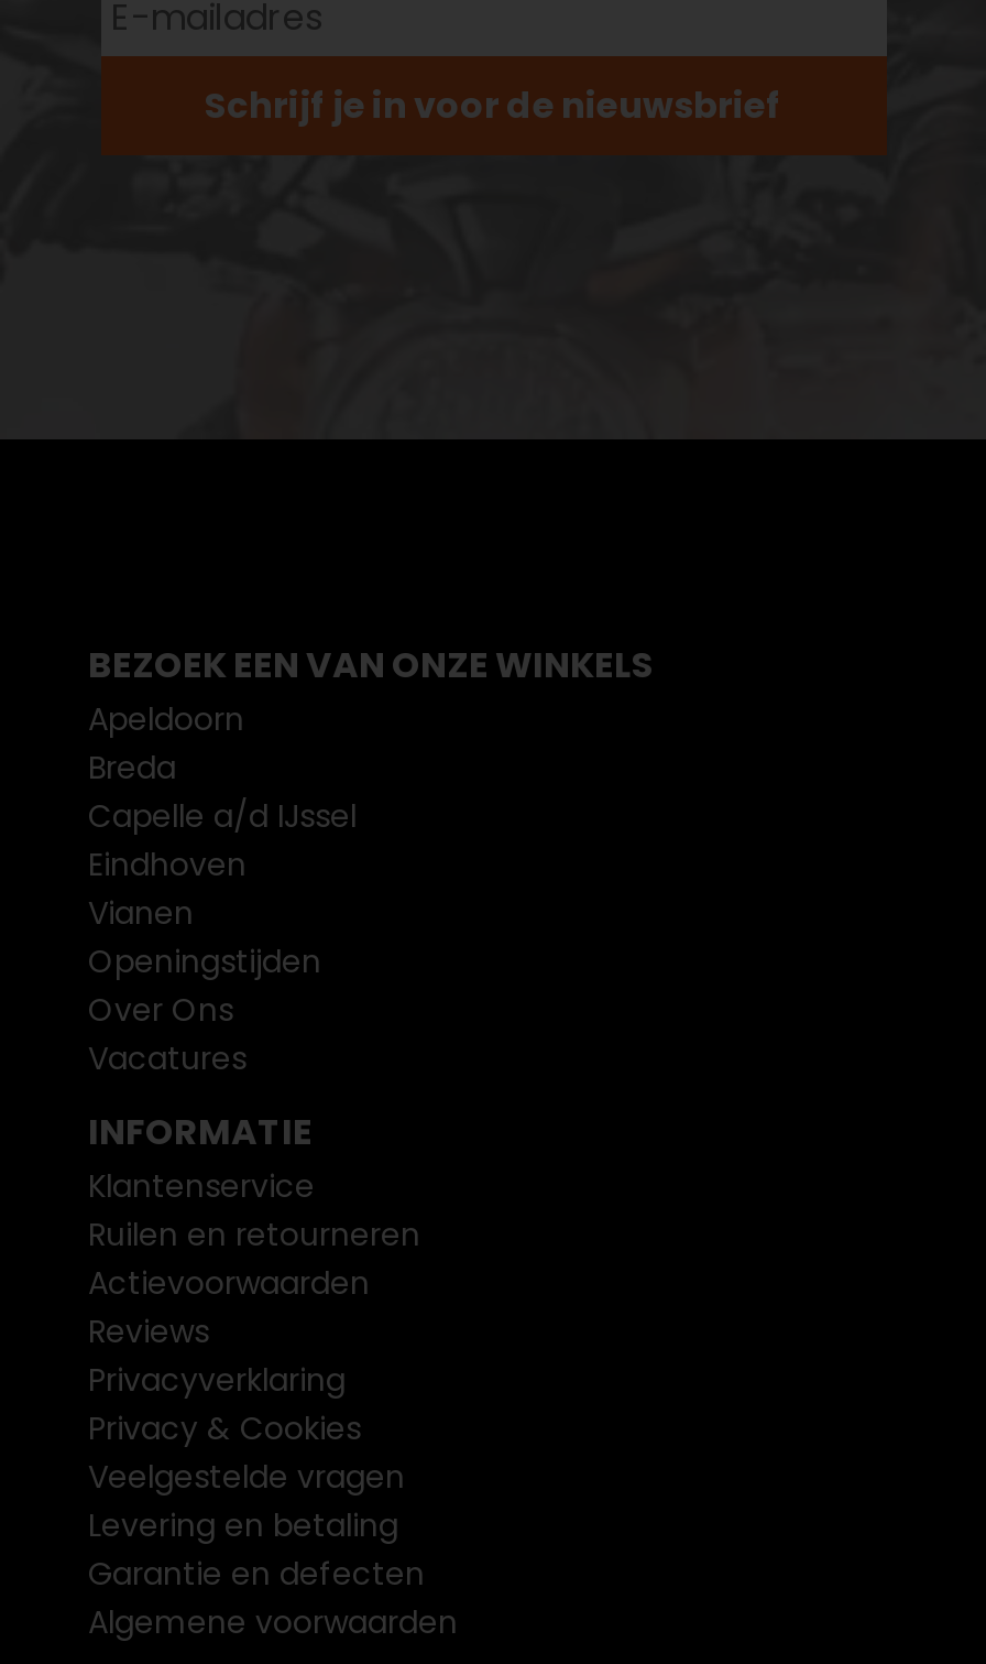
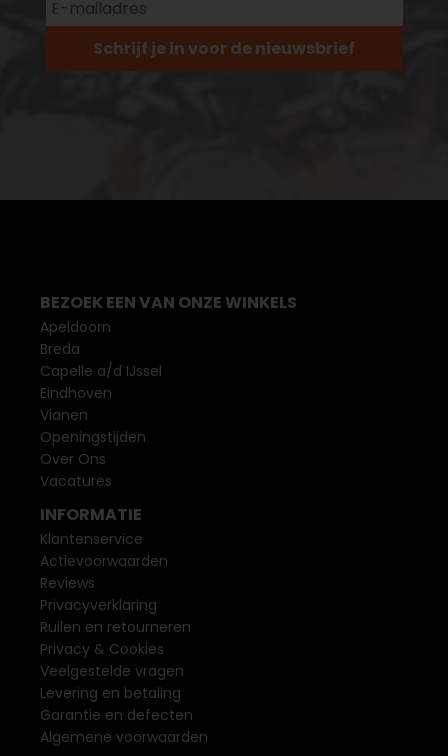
moved [88,1212,420,1257] -> [40,617,191,637]: Ruilen en retourneren
moved [88,1261,370,1402] -> [40,551,168,615]: Actievoorwaarden | Reviews | Privacyverklaring

